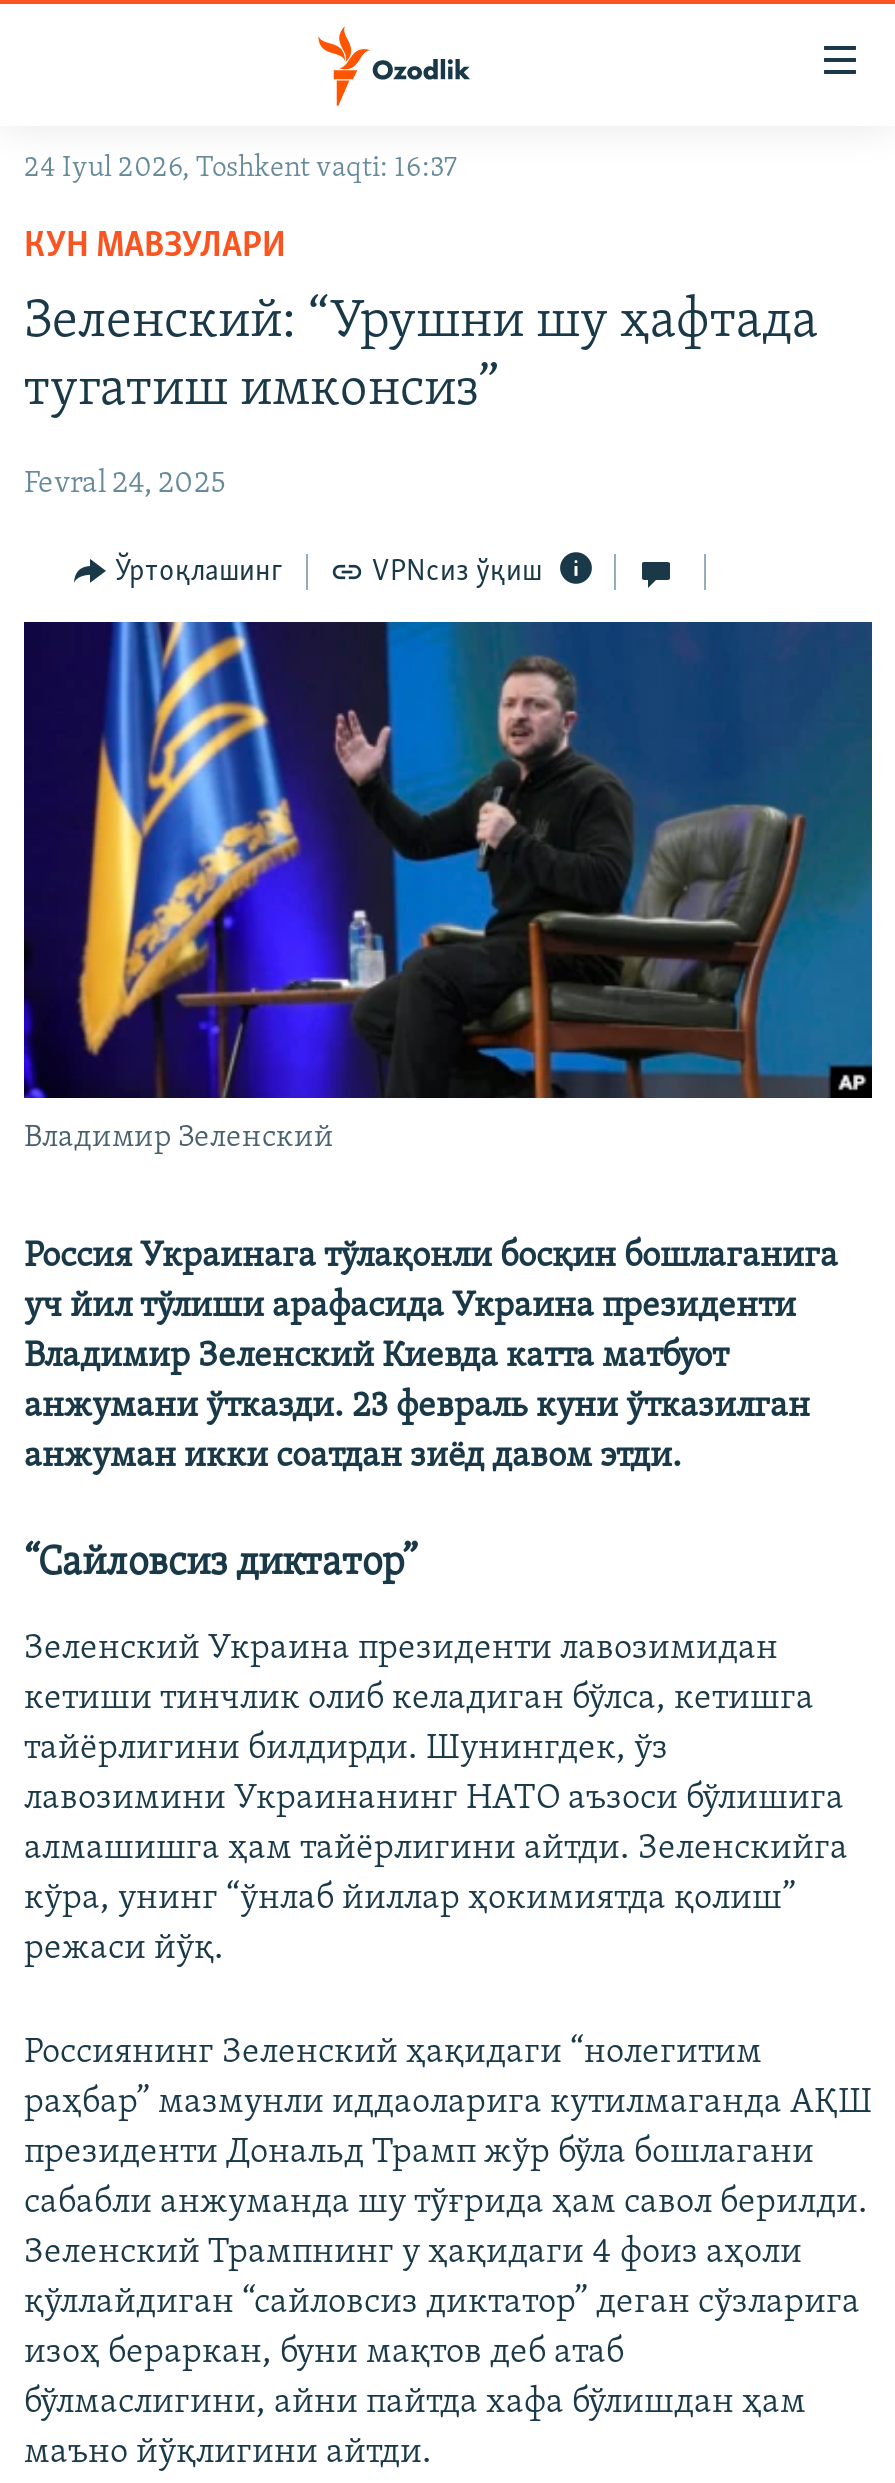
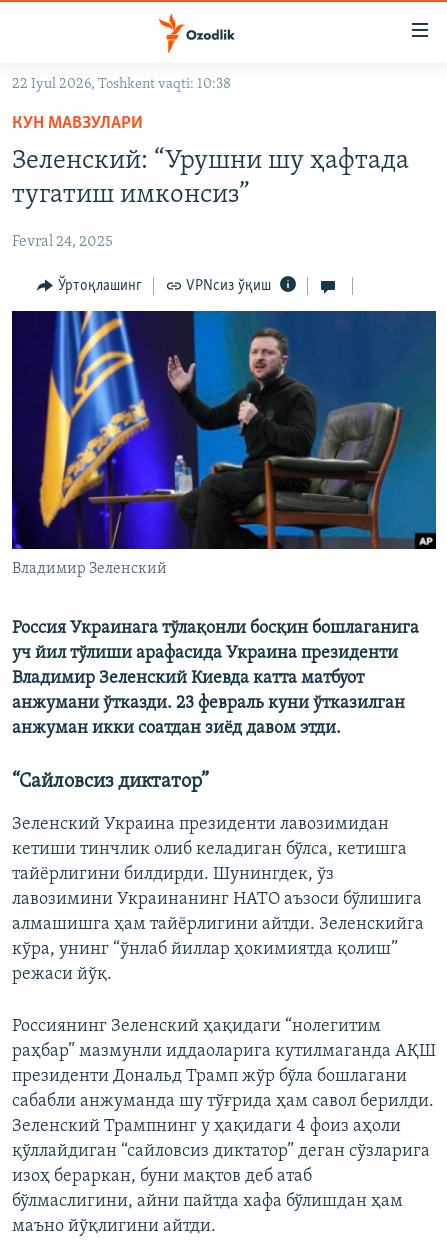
[24,154,456,184] 24 Iyul 2026, Toshkent vaqti: 16:37 -> [12,77,231,92] 22 Iyul 2026, Toshkent vaqti: 10:38

